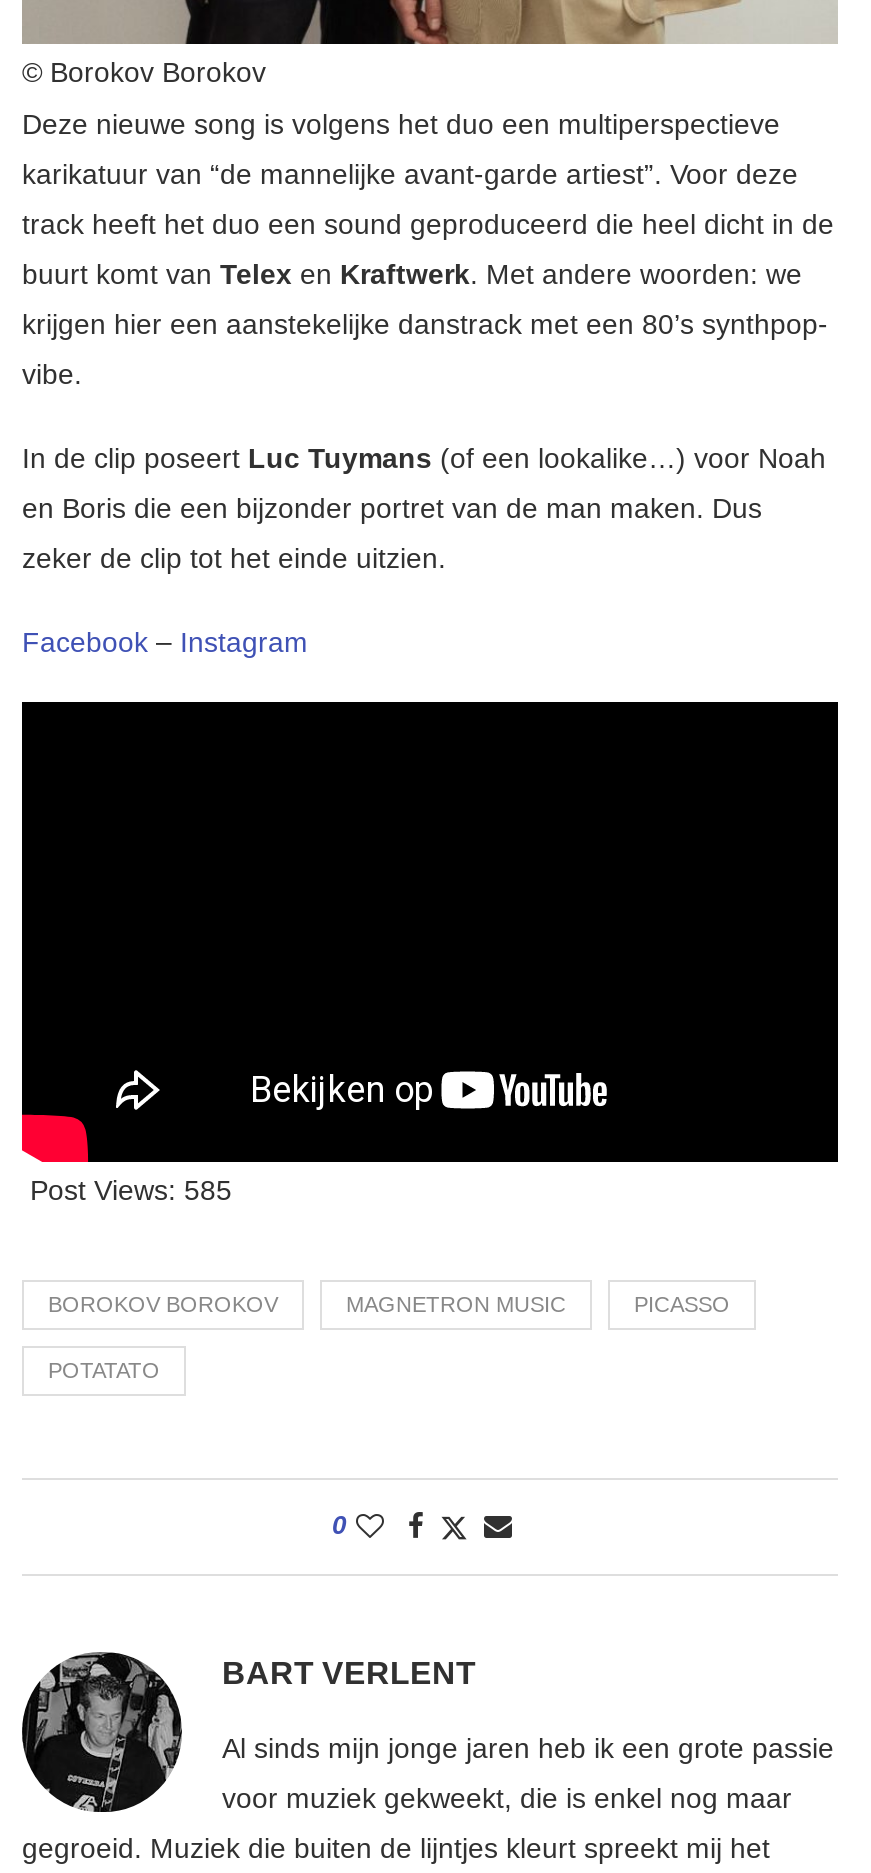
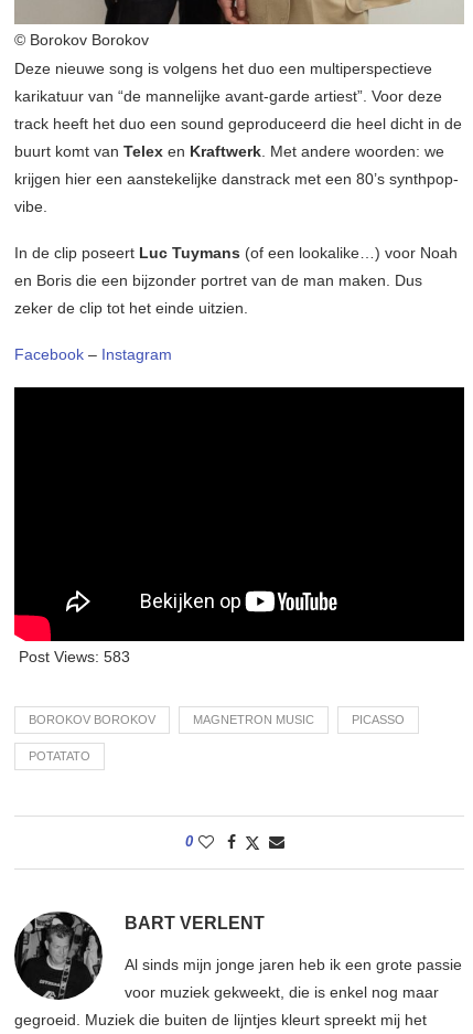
[30,1174,232,1206] Post Views: 585 -> [19,648,130,665] Post Views: 583

